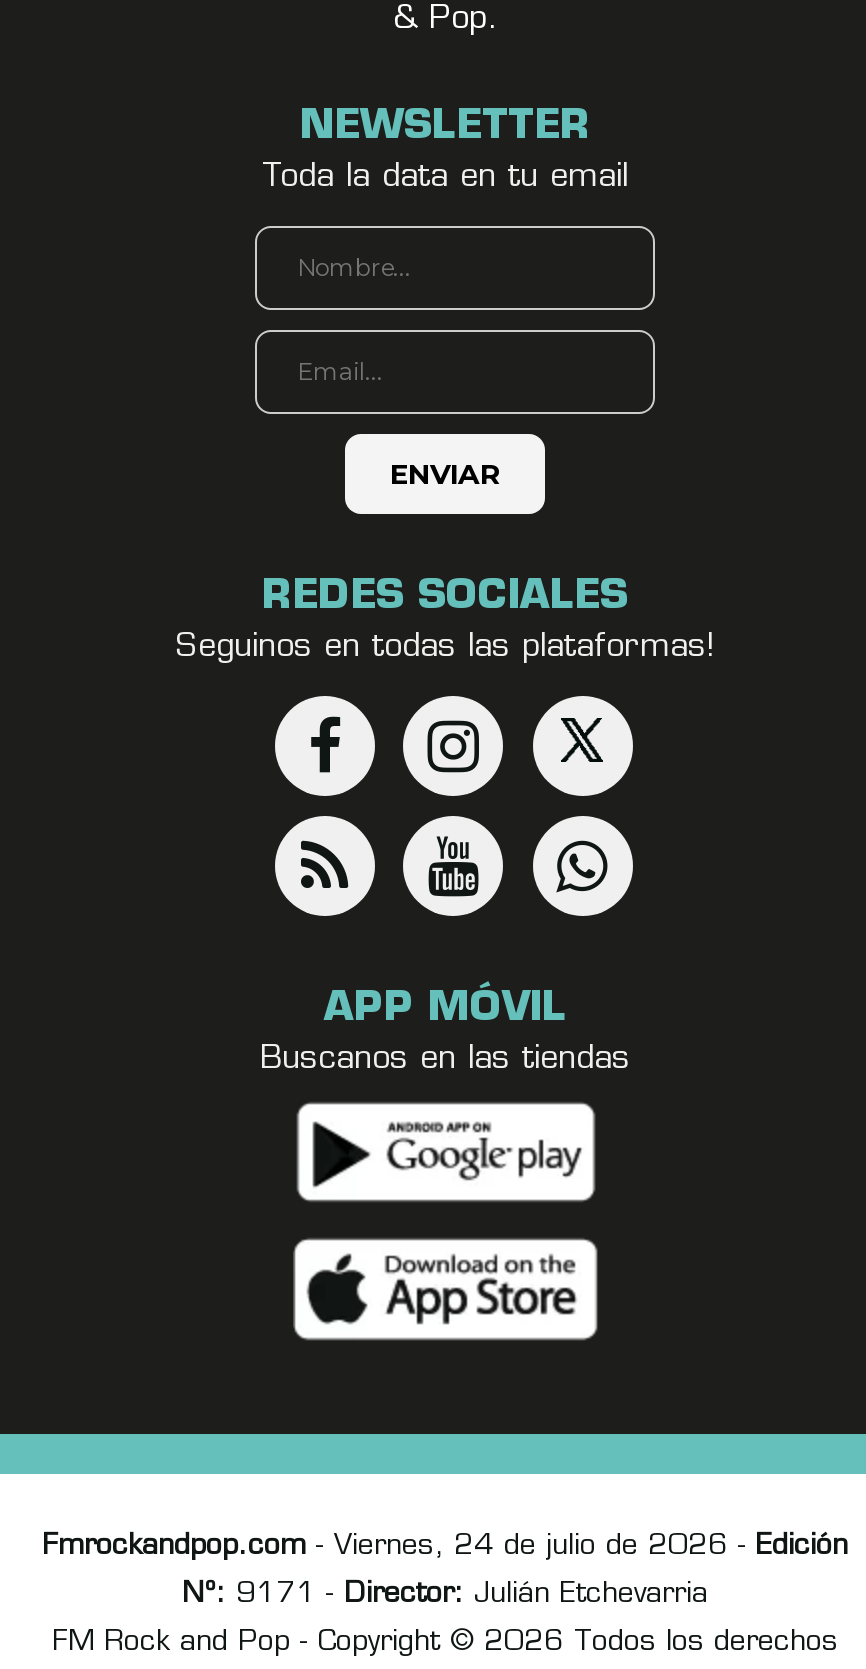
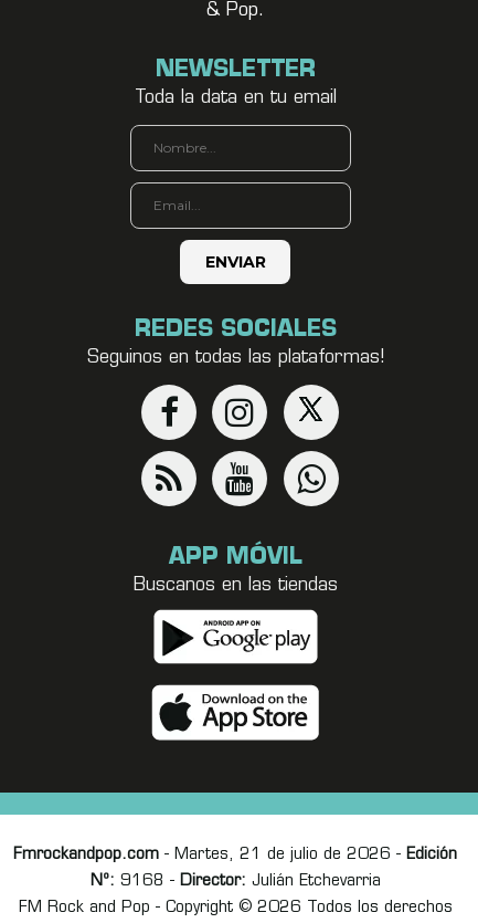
[42,1532,848,1562] Fmrockandpop.com - Viernes, 24 de julio de 2026 - Edición -> [13,847,457,863] Fmrockandpop.com - Martes, 21 de julio de 2026 - Edición
[182,1580,708,1610] Nº: 9171 - Director: Julián Etchevarria -> [90,873,380,890] Nº: 9168 - Director: Julián Etchevarria

